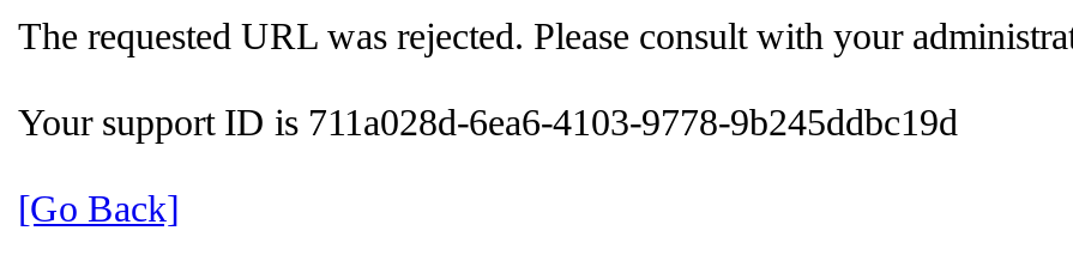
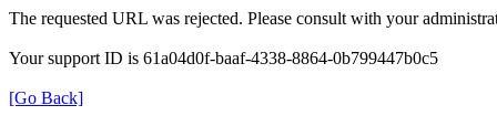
[18,102,958,142] Your support ID is 711a028d-6ea6-4103-9778-9b245ddbc19d -> [9,49,438,67] Your support ID is 61a04d0f-baaf-4338-8864-0b799447b0c5

